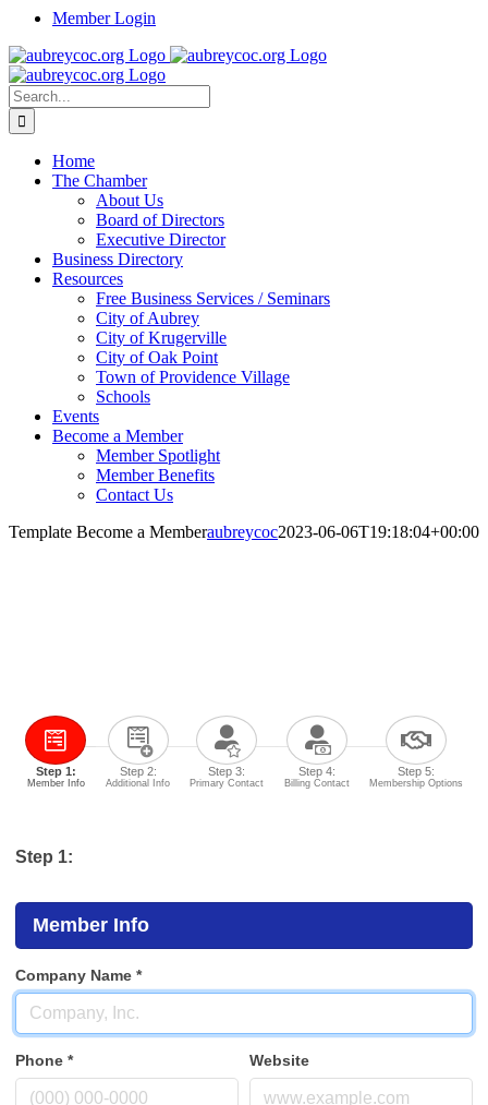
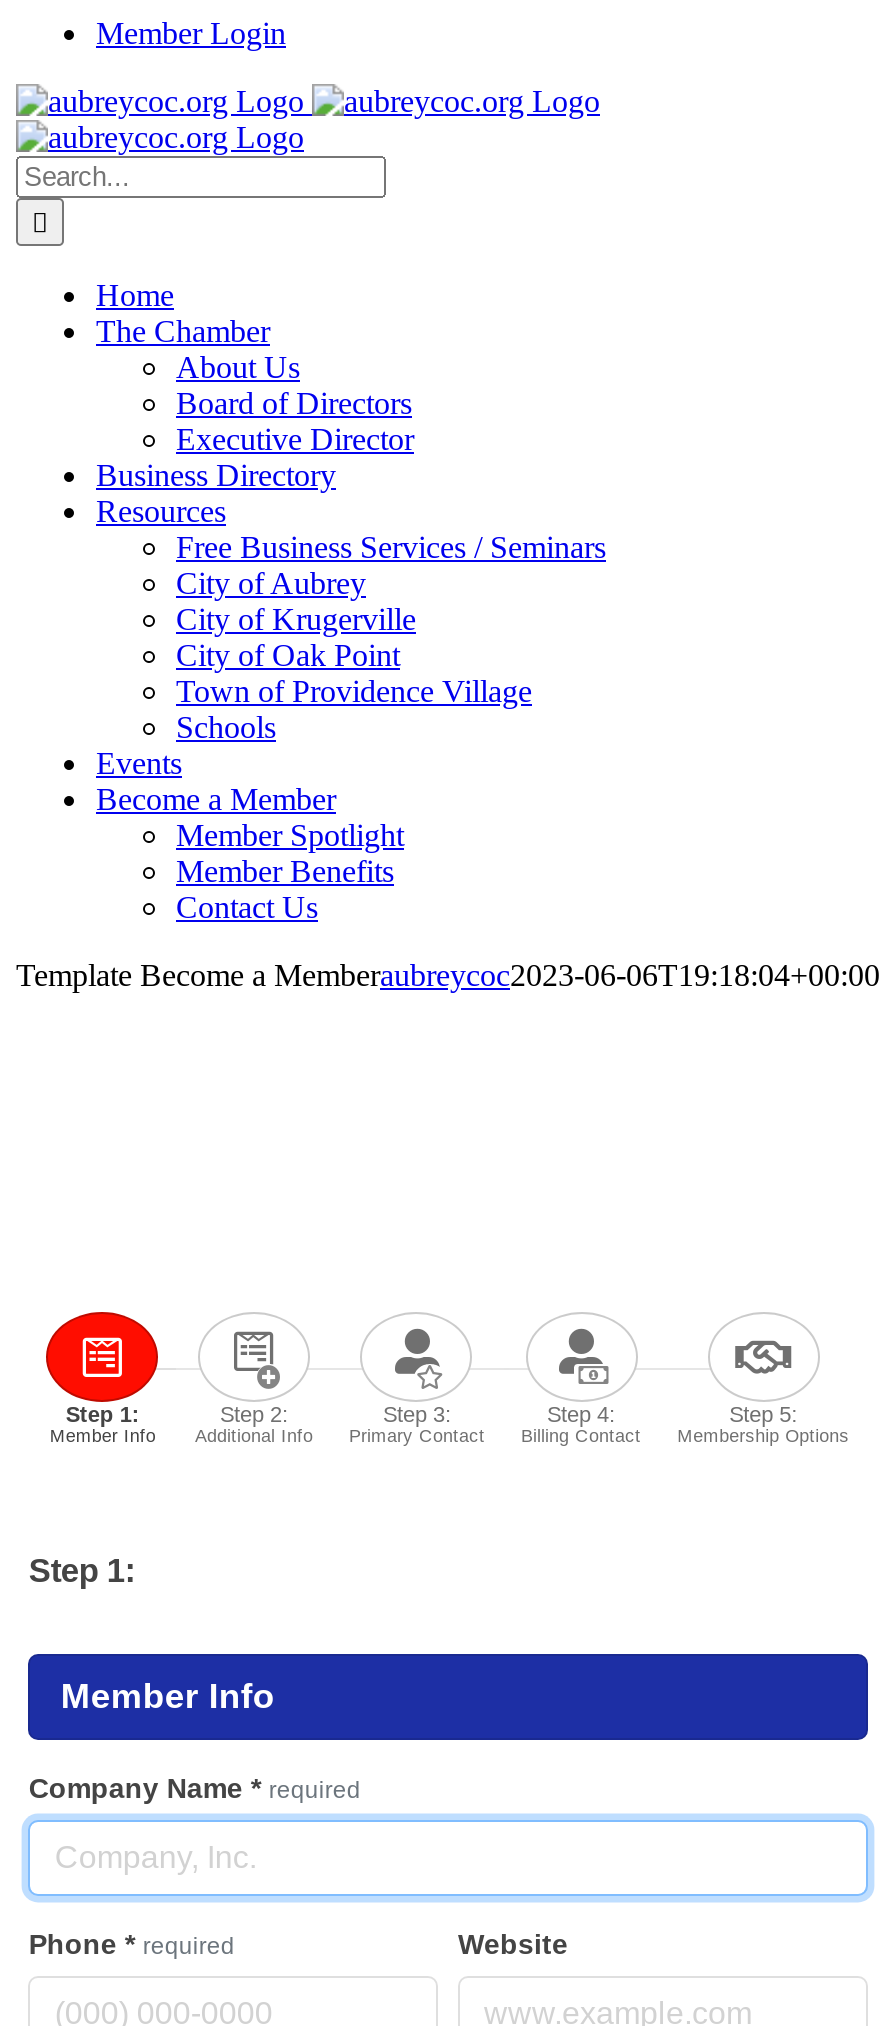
[16,966,142,983] Company Name * -> [29,1771,361,1803] Company Name * required
[16,1051,73,1069] Phone * -> [29,1927,235,1959] Phone * required

